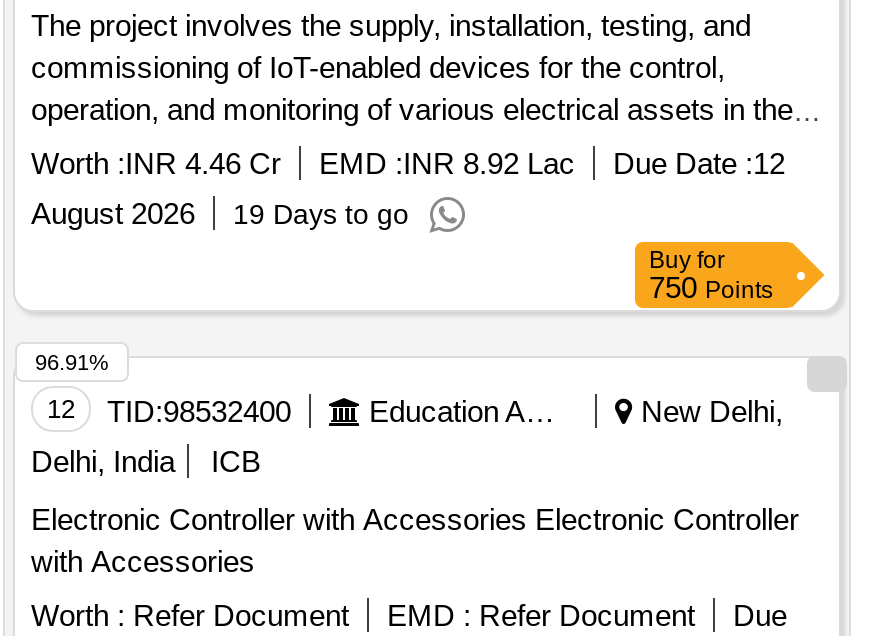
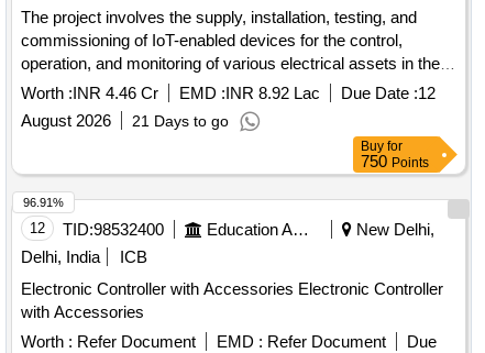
[31,196,409,230] August 2026 19 Days to go -> [21,111,229,130] August 2026 21 Days to go

